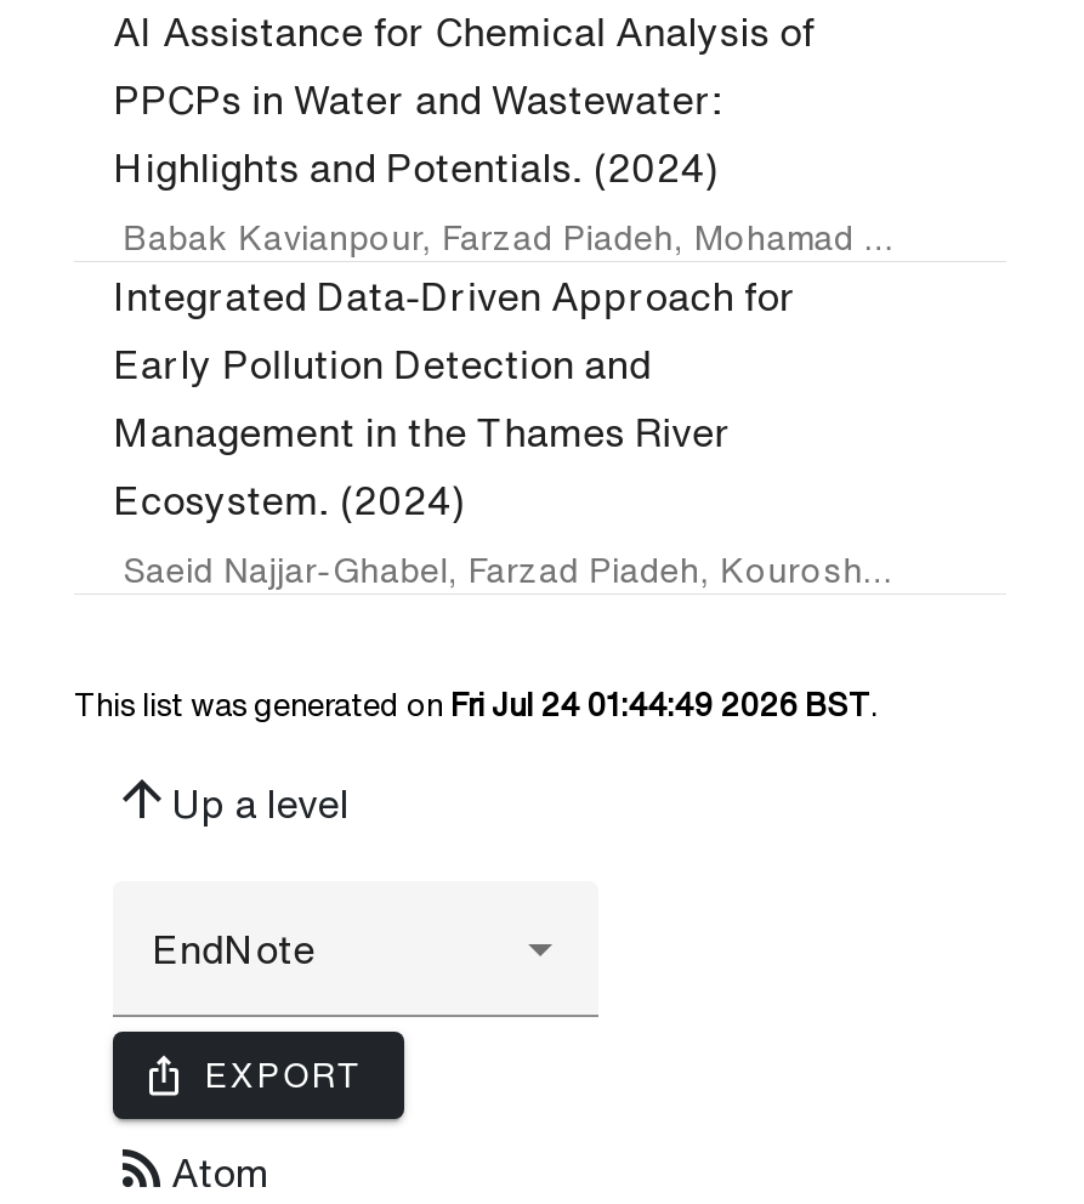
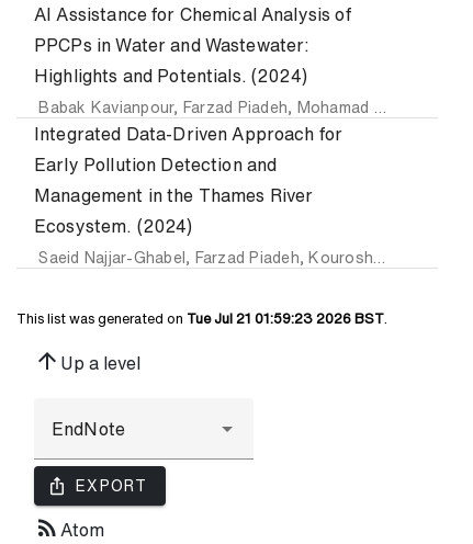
[74,690,878,722] This list was generated on Fri Jul 24 01:44:49 2026 BST. -> [16,312,387,326] This list was generated on Tue Jul 21 01:59:23 2026 BST.

